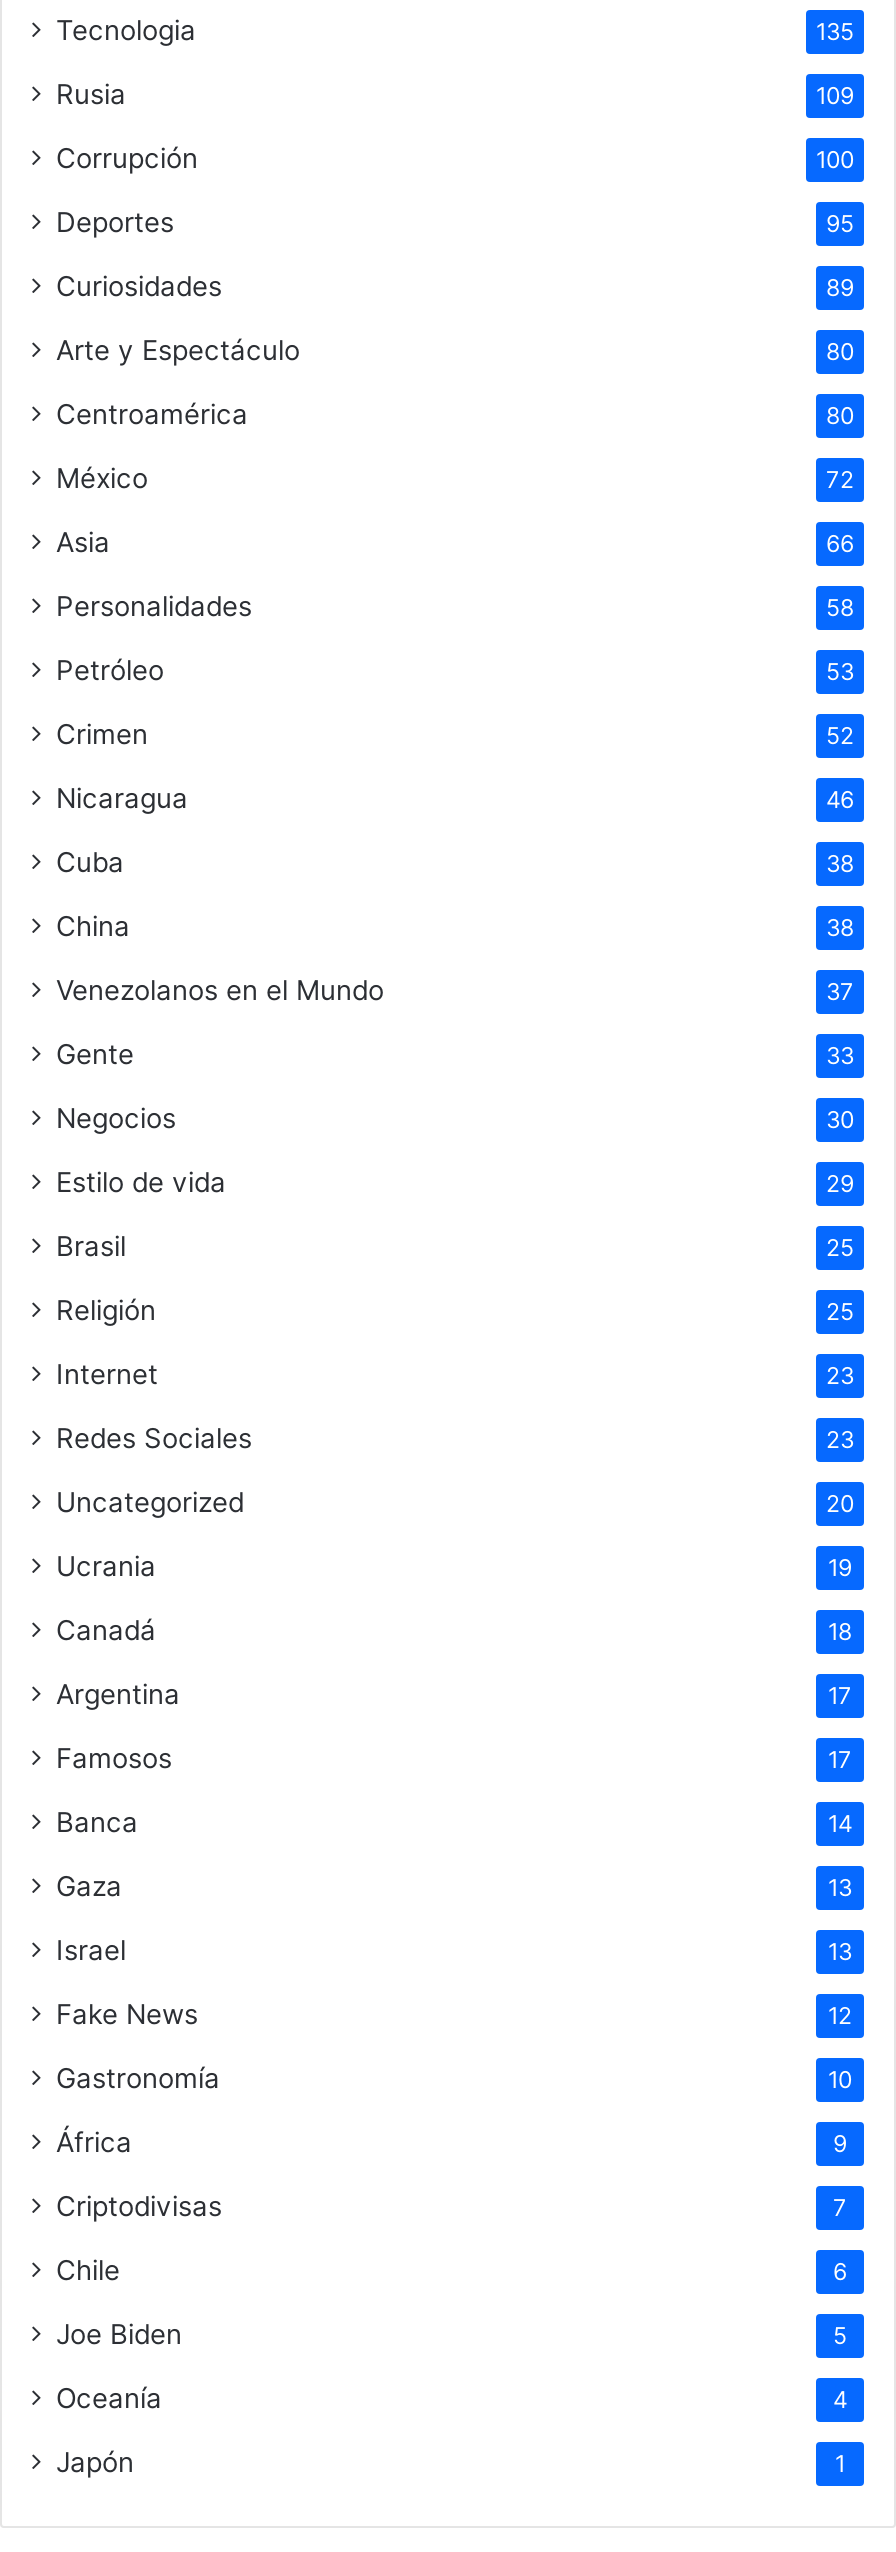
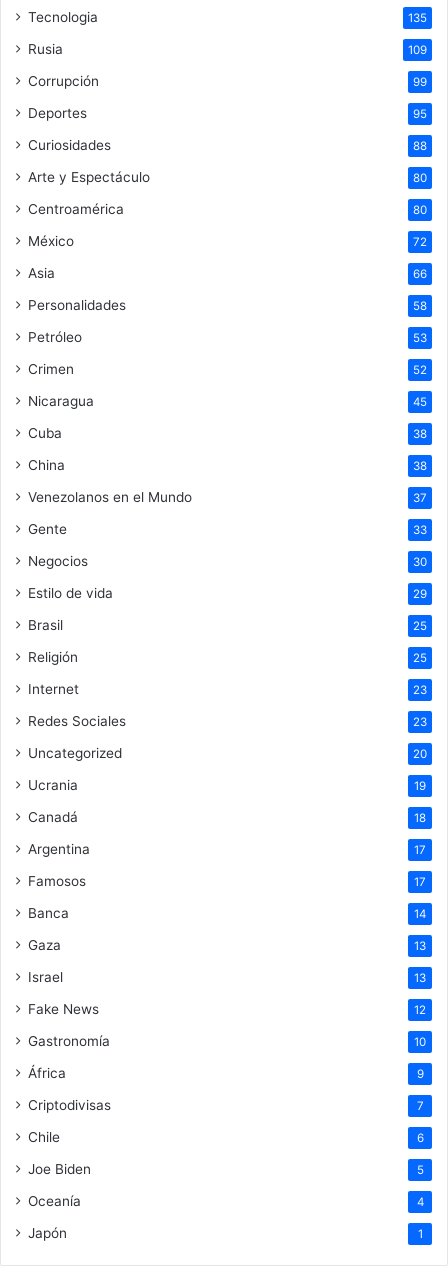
[816,146,854,174] 100 -> [413,75,427,89] 99
[826,274,854,302] 89 -> [413,139,427,153] 88
[826,786,854,814] 46 -> [413,395,427,409] 45

